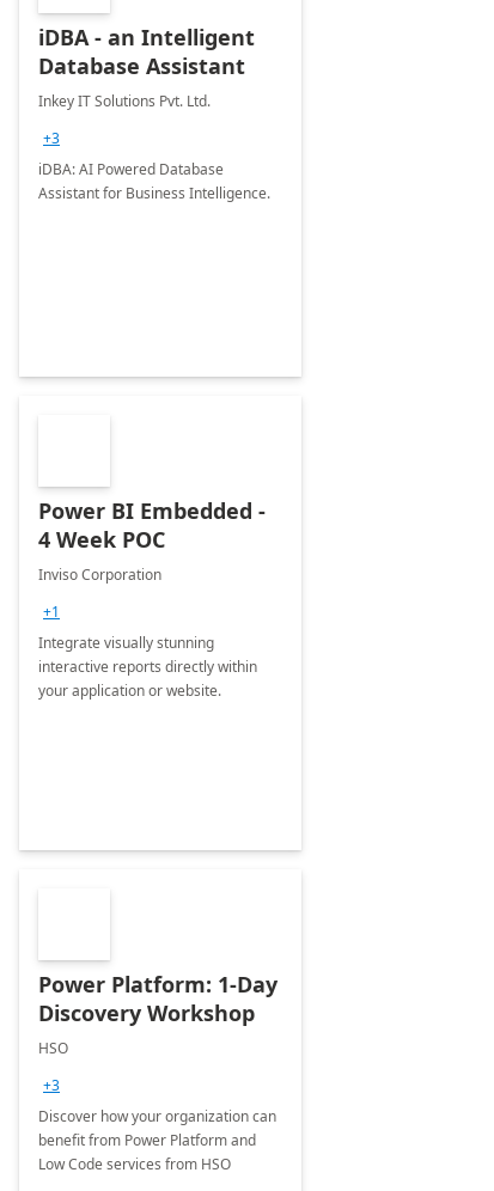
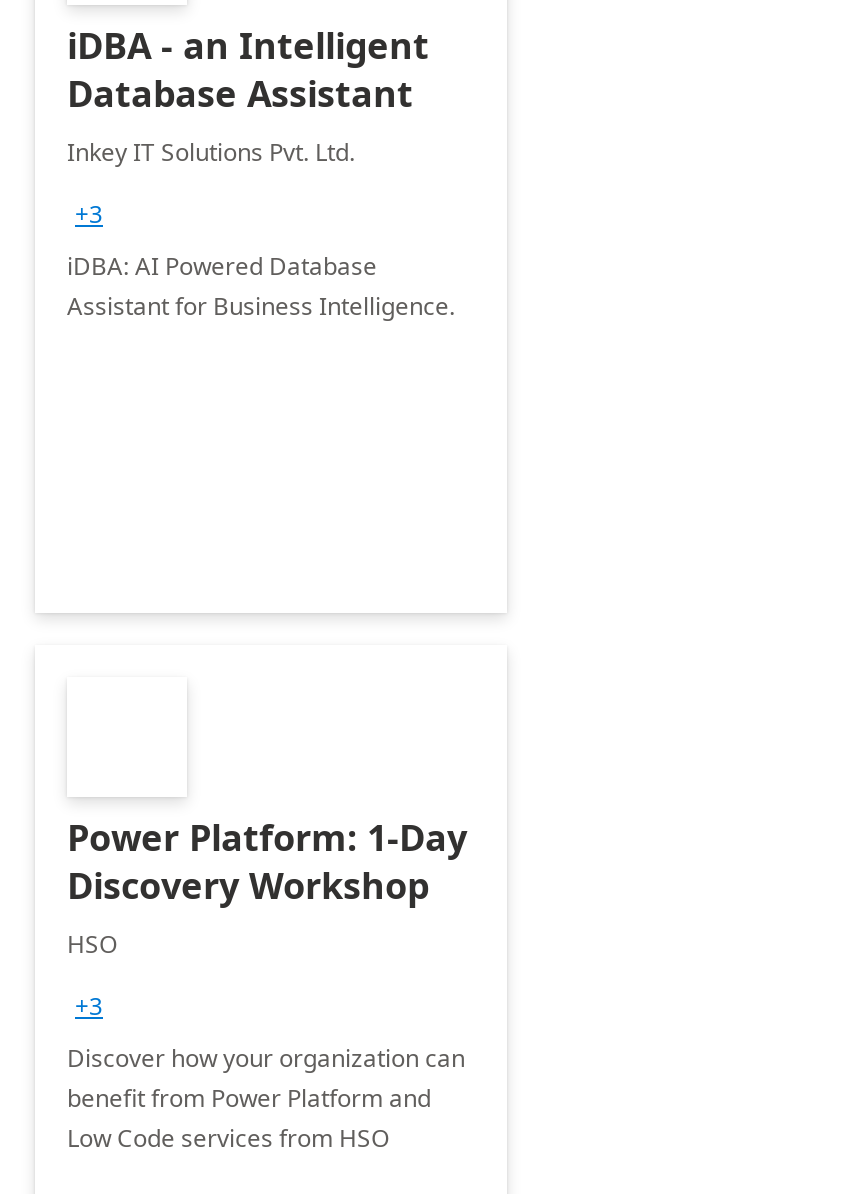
[38,496,266,701] Power BI Embedded - | 4 Week POC | Inviso Corporation | +1 | Integrate visually stunning | interactive reports directly within | your application or website. -> none

